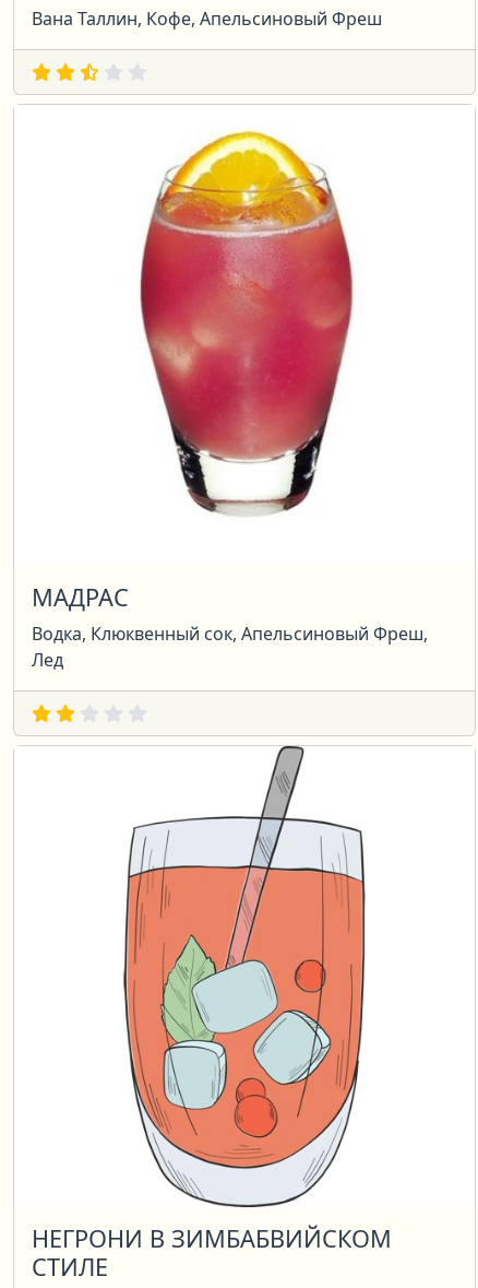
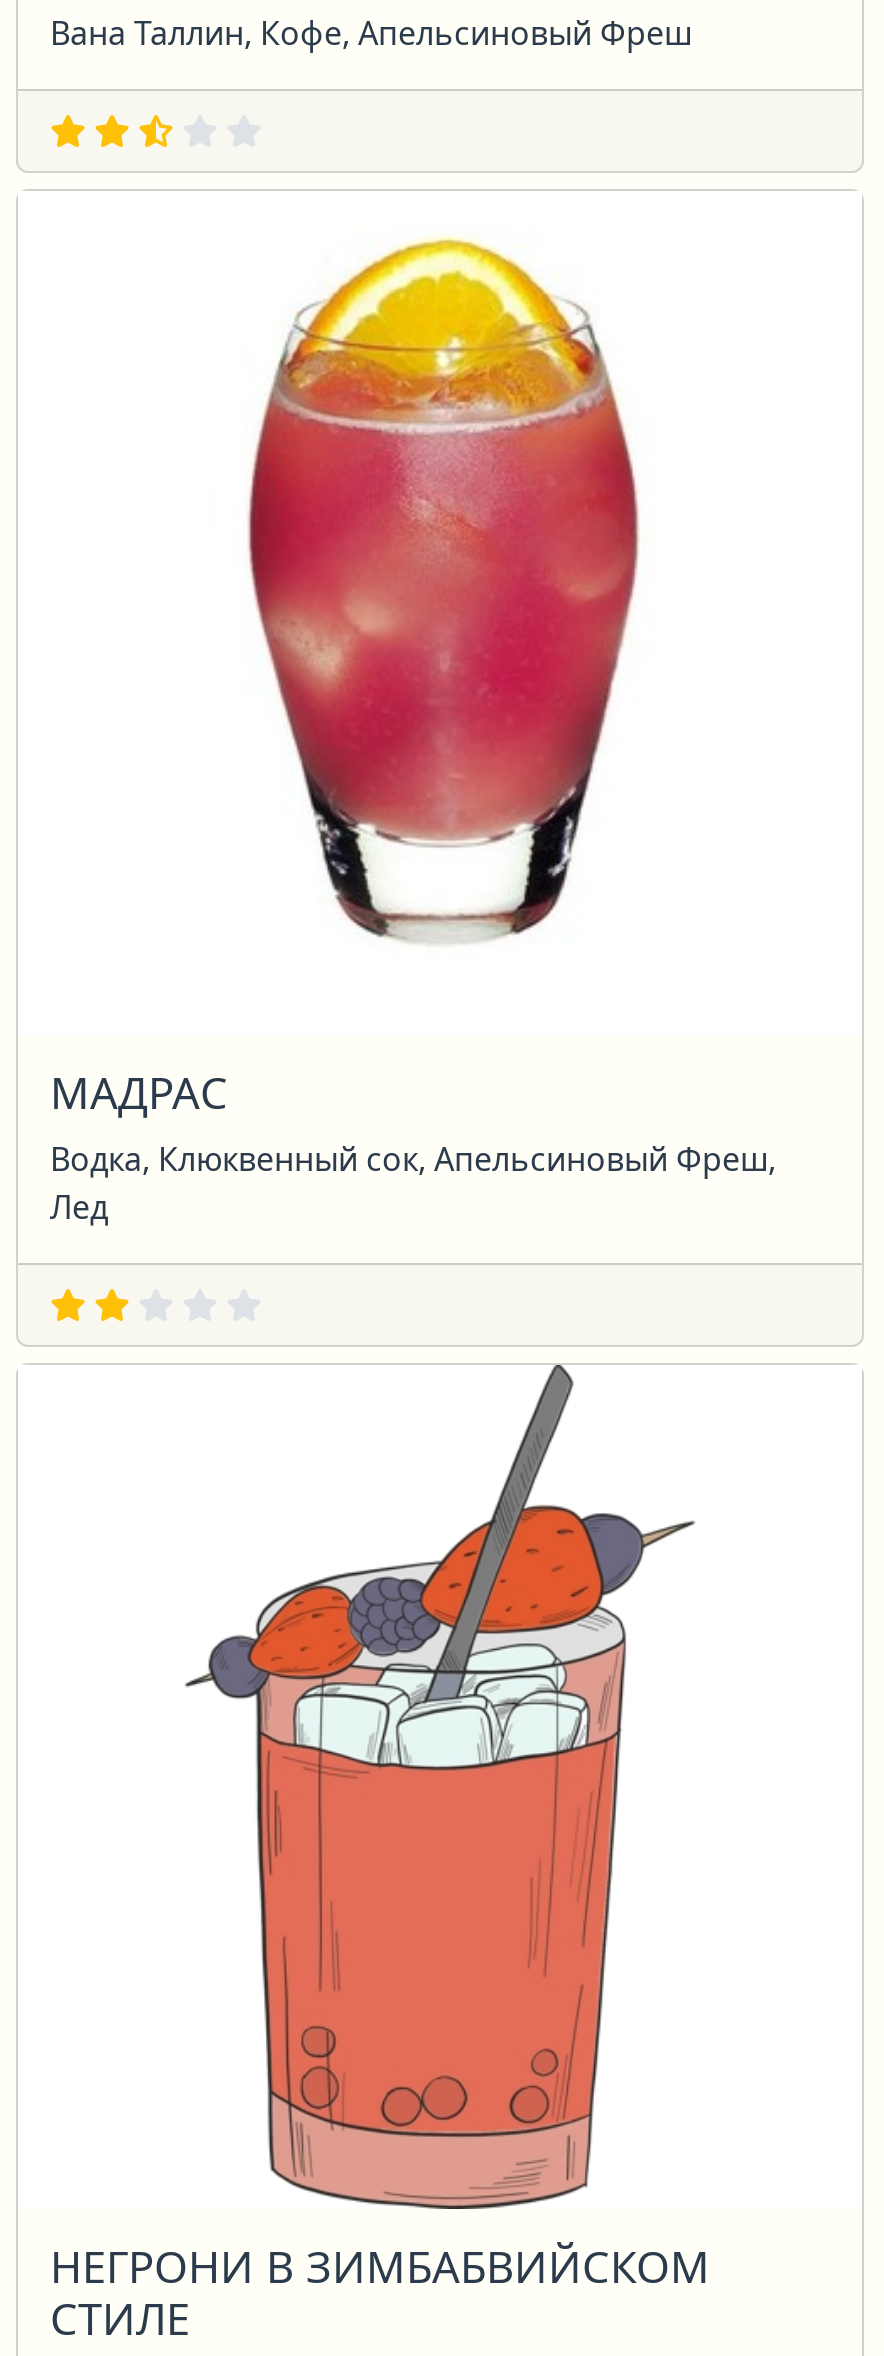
[107,745,382,1207] [image] -> [184,1363,696,2209] [image]

